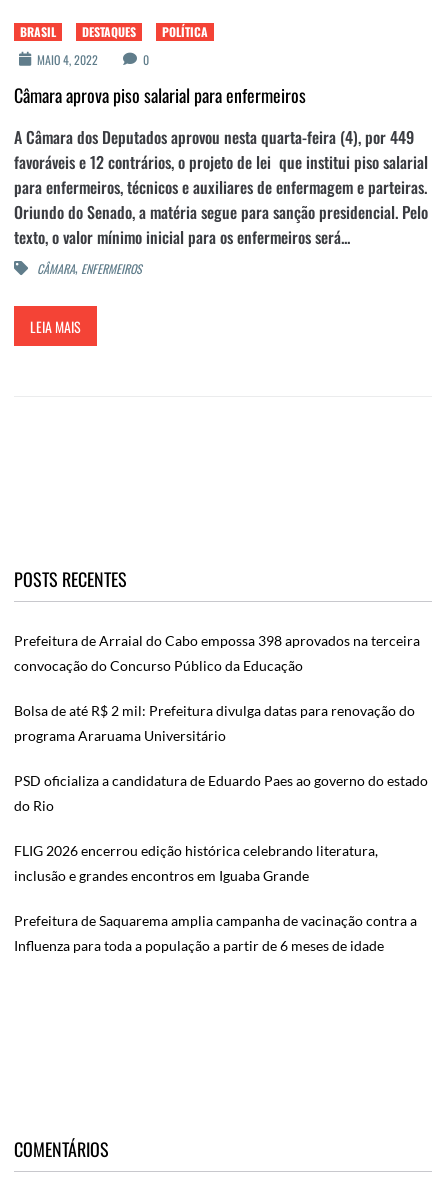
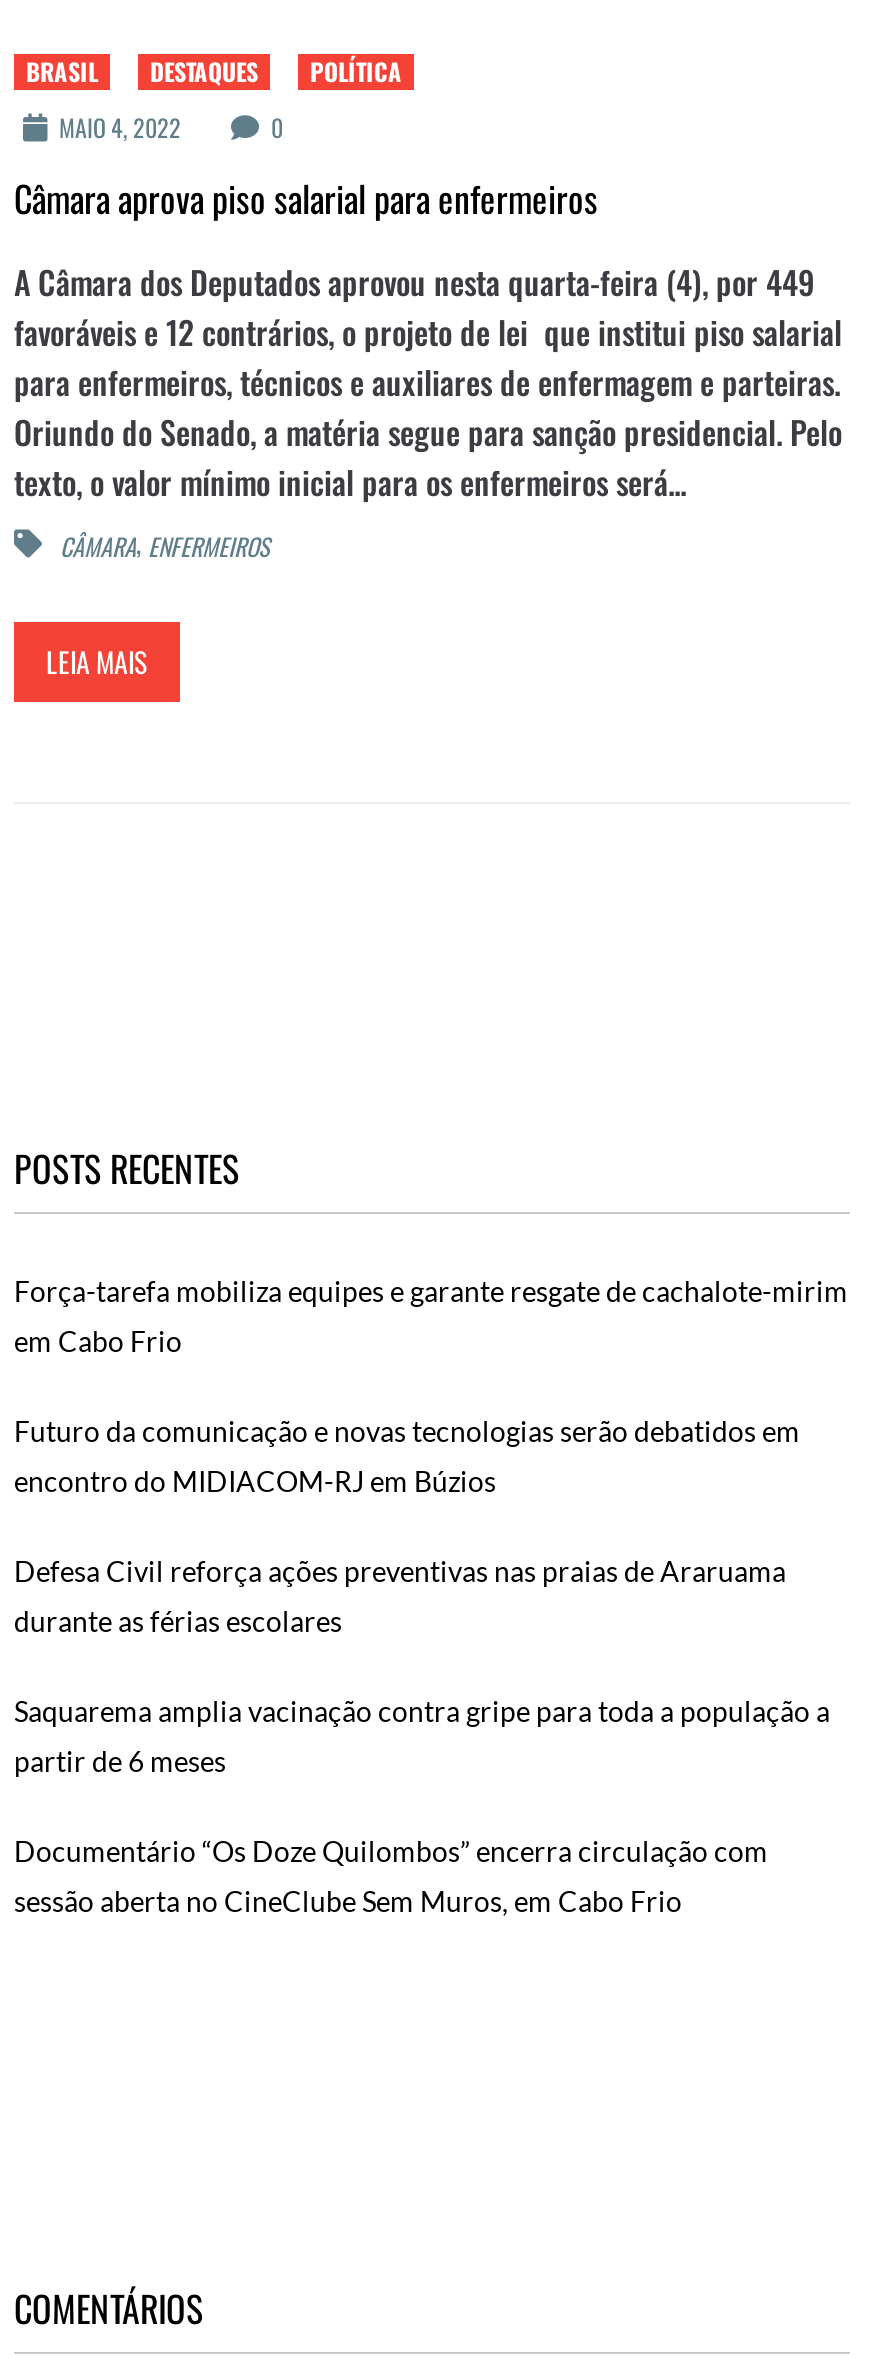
[14,632,420,649] Prefeitura de Arraial do Cabo empossa 398 aprovados na terceira -> [14,1274,848,1308] Força-tarefa mobiliza equipes e garante resgate de cachalote-mirim
[14,657,303,674] convocação do Concurso Público da Educação -> [14,1324,182,1358] em Cabo Frio
[14,702,415,719] Bolsa de até R$ 2 mil: Prefeitura divulga datas para renovação do -> [14,1414,800,1448] Futuro da comunicação e novas tecnologias serão debatidos em
[14,727,226,744] programa Araruama Universitário -> [14,1464,496,1498] encontro do MIDIACOM-RJ em Búzios
[14,772,428,789] PSD oficializa a candidatura de Eduardo Paes ao governo do estado -> [14,1554,786,1588] Defesa Civil reforça ações preventivas nas praias de Araruama
[14,797,54,814] do Rio -> [14,1604,342,1638] durante as férias escolares
[14,842,378,859] FLIG 2026 encerrou edição histórica celebrando literatura, -> [14,1694,830,1728] Saquarema amplia vacinação contra gripe para toda a população a
[14,867,309,884] inclusão e grandes encontros em Iguaba Grande -> [14,1744,226,1778] partir de 6 meses
[14,912,417,929] Prefeitura de Saquarema amplia campanha de vacinação contra a -> [14,1834,768,1868] Documentário “Os Doze Quilombos” encerra circulação com
[14,937,384,954] Influenza para toda a população a partir de 6 meses de idade -> [14,1884,682,1918] sessão aberta no CineClube Sem Muros, em Cabo Frio

